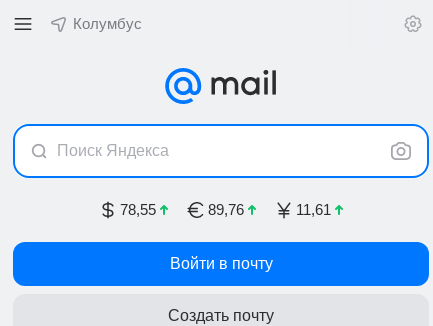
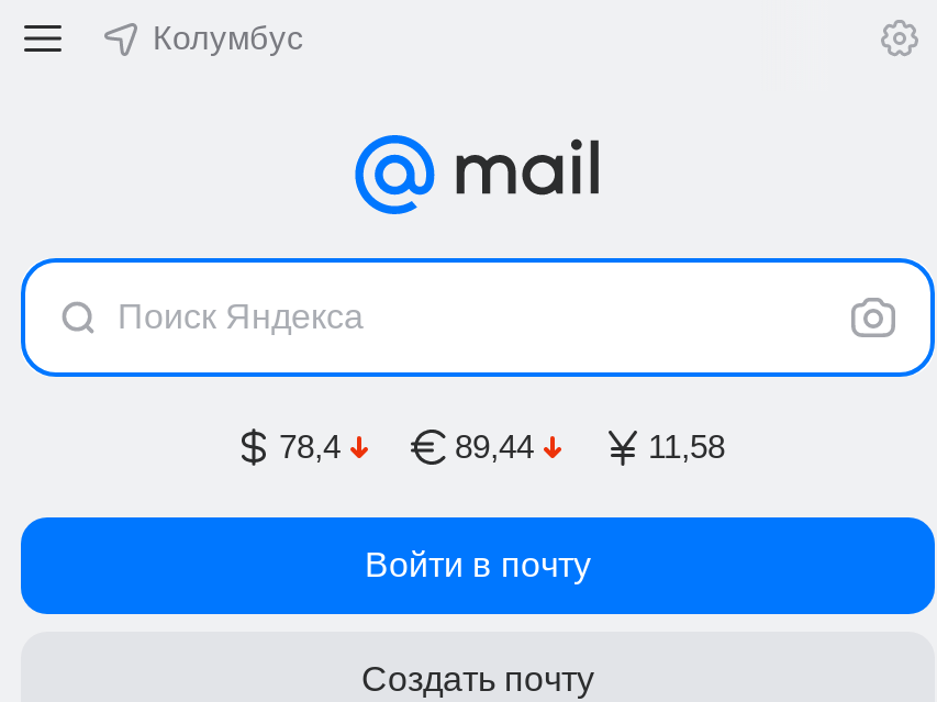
[119,201,155,218] 78,55 -> [279,427,341,465] 78,4
[207,201,243,218] 89,76 -> [455,427,534,465] 89,44
[295,201,330,218] 11,61 -> [648,427,725,465] 11,58

